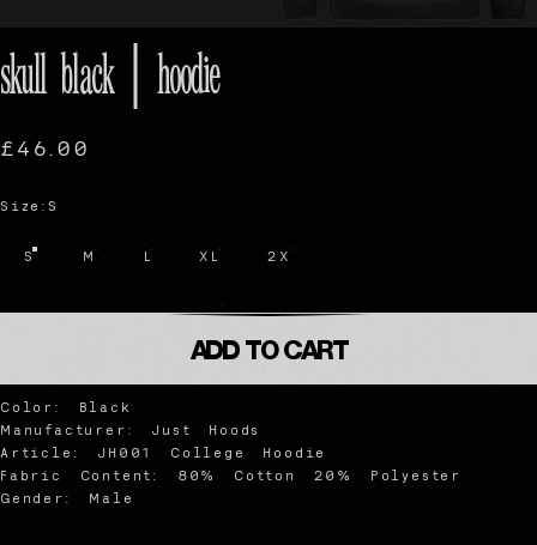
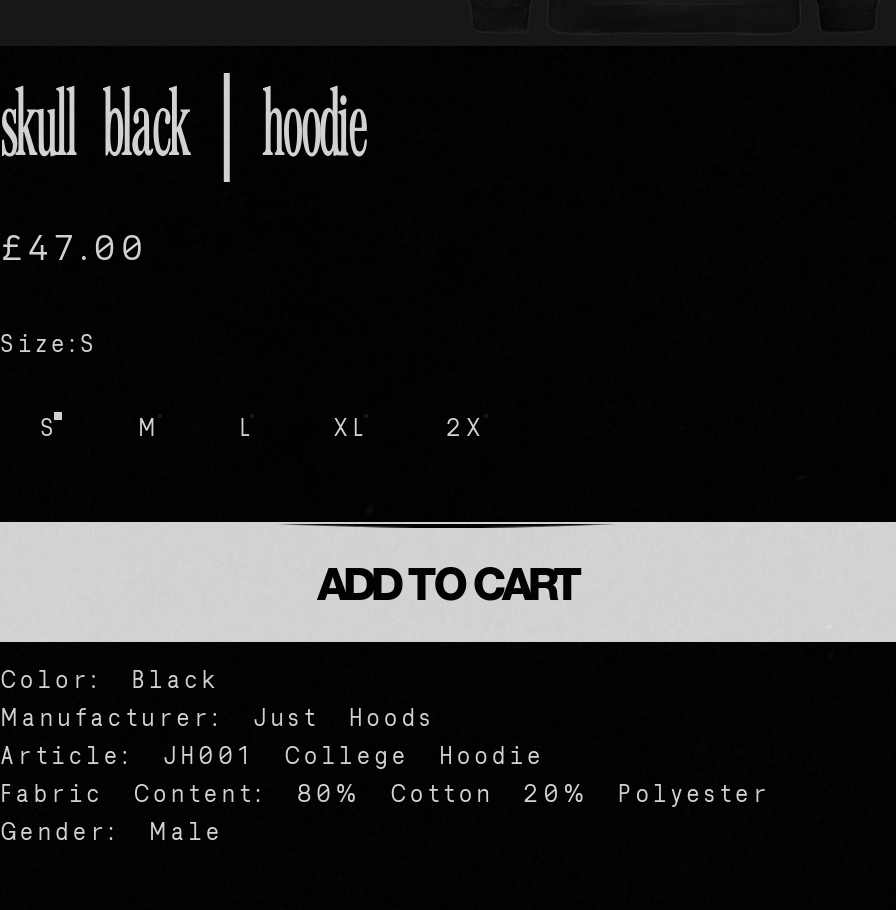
[0,134,90,161] £46.00 -> [0,224,148,268] £47.00

